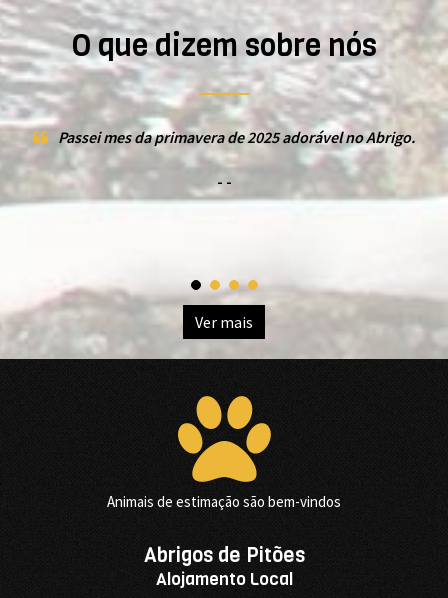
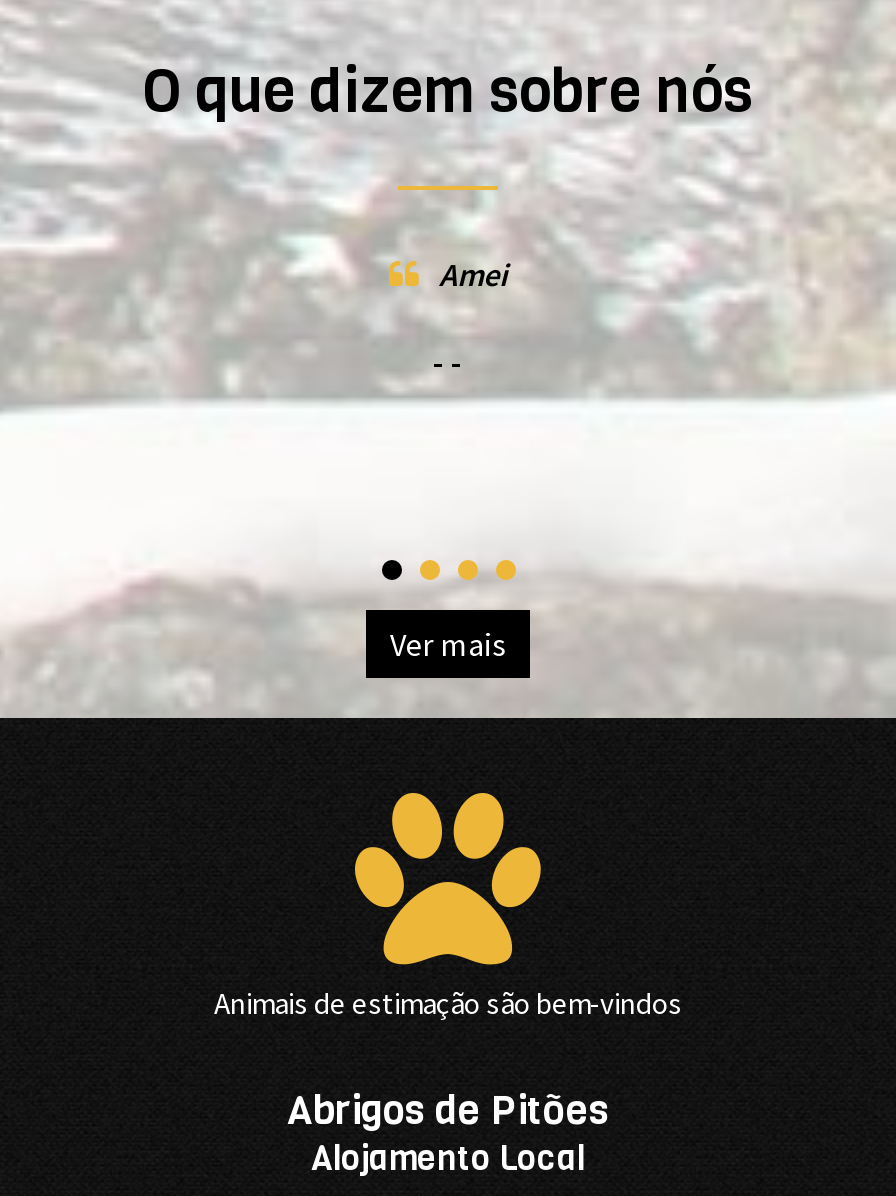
[58,127,415,147] Passei mes da primavera de 2025 adorável no Abrigo. -> [439,254,507,294] Amei

